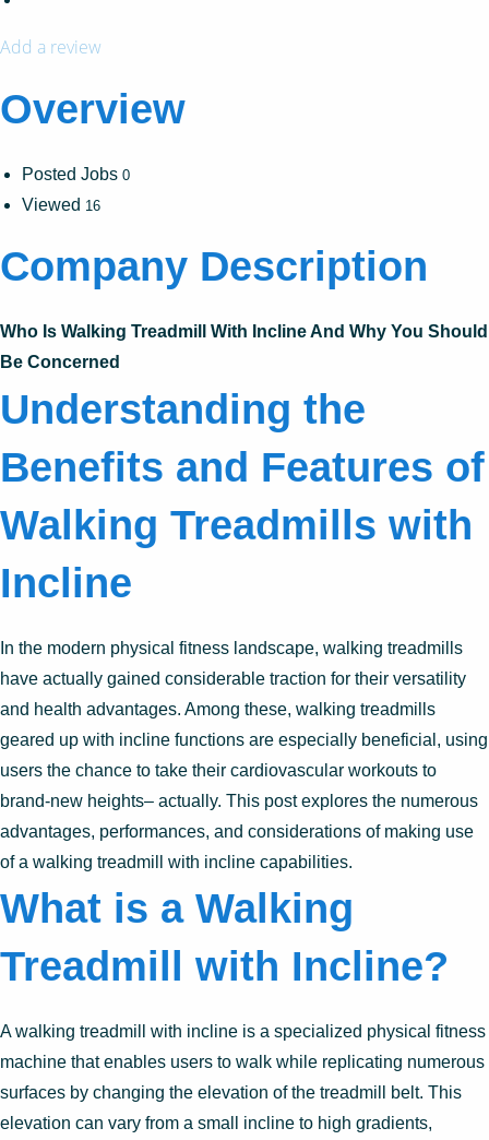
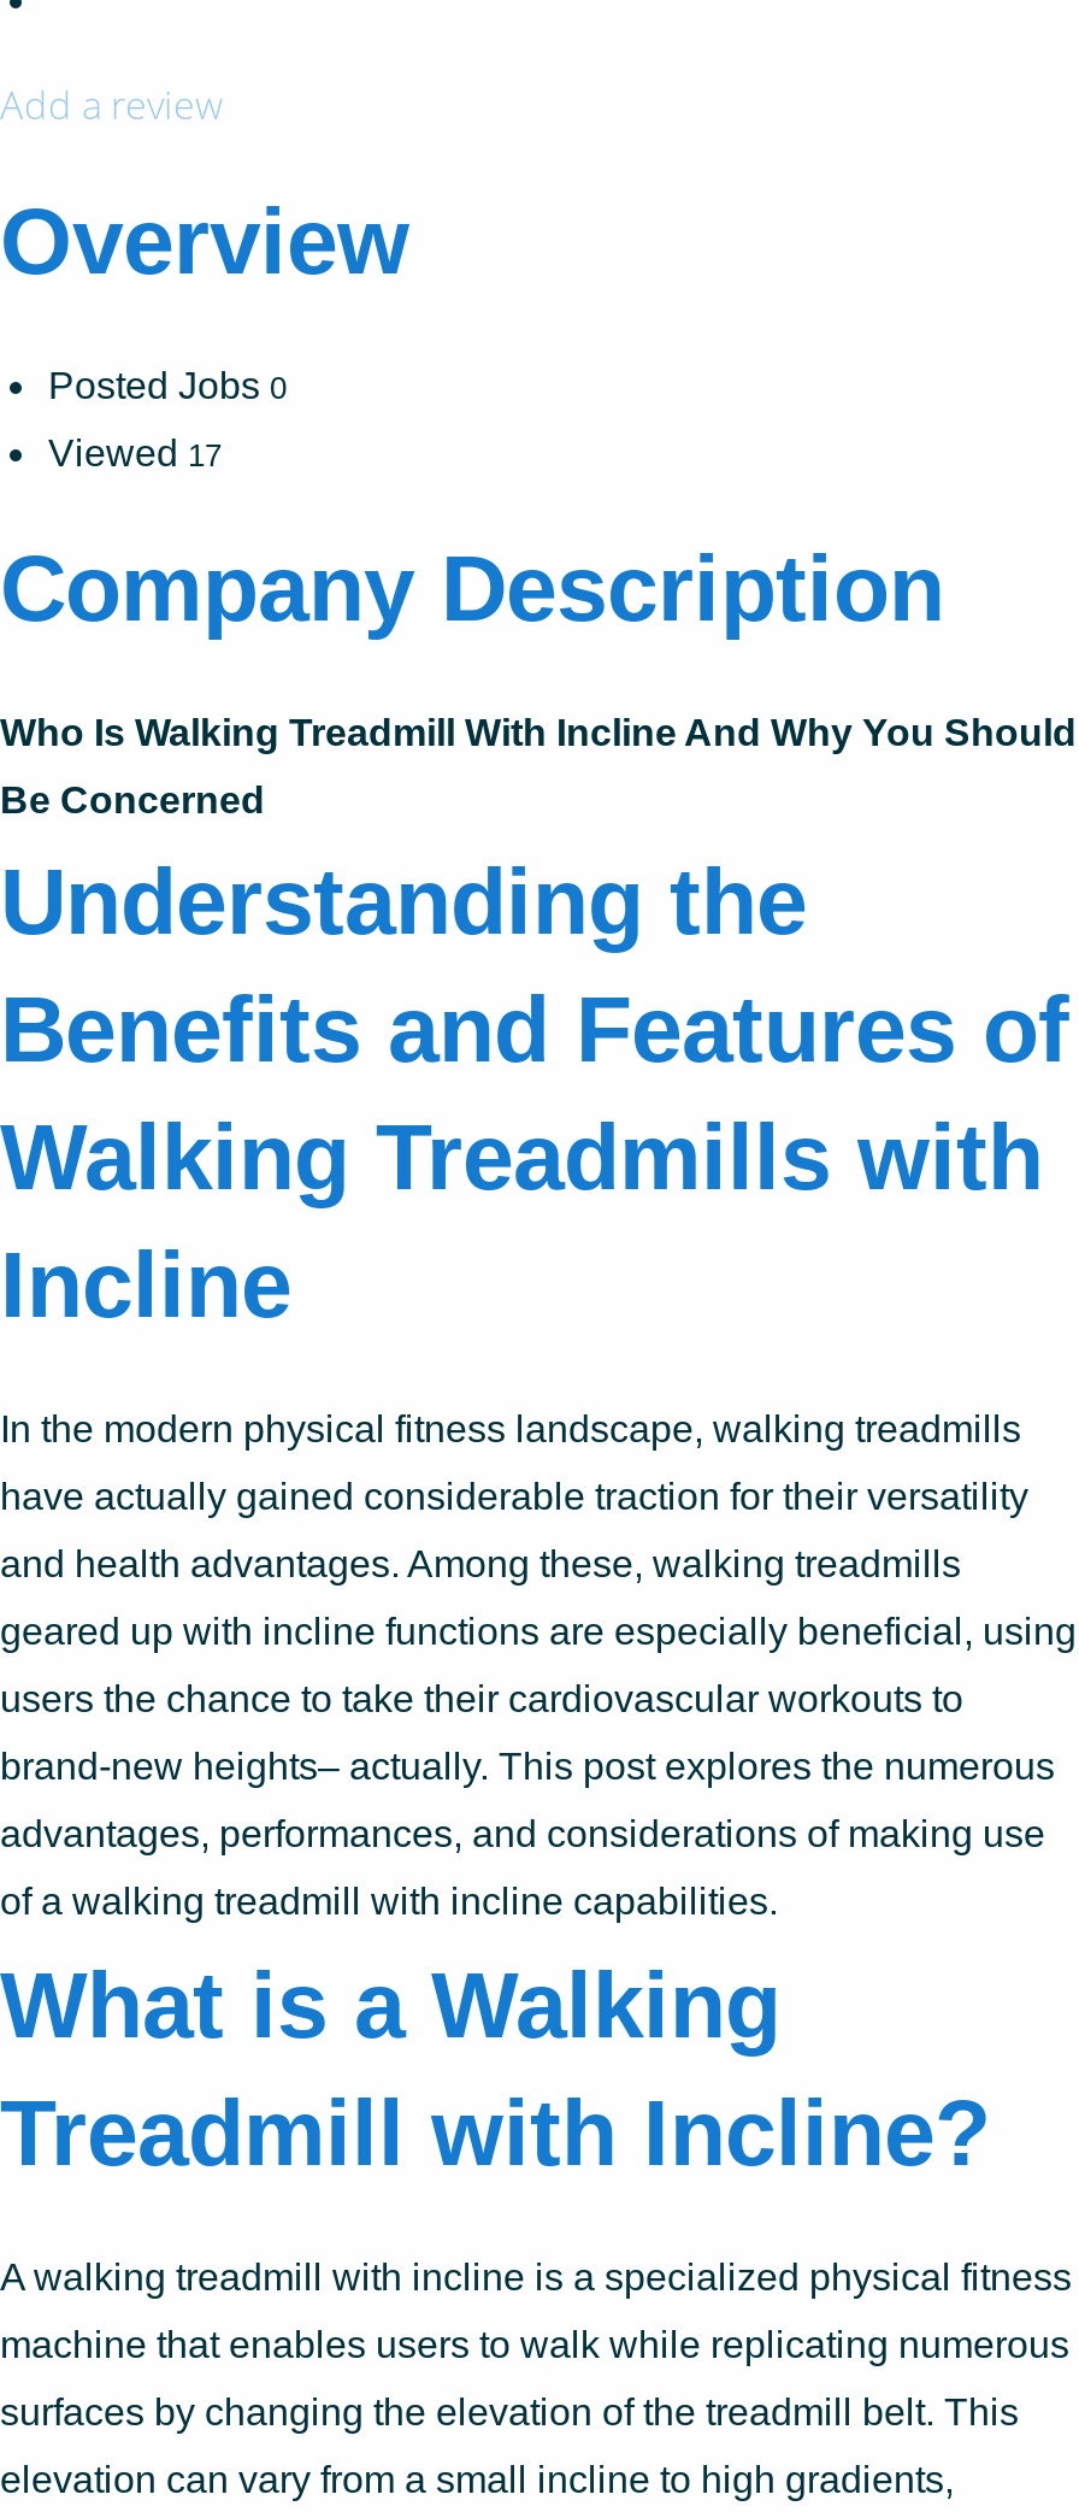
[22,196,100,214] Viewed 16 -> [48,432,222,473] Viewed 17

